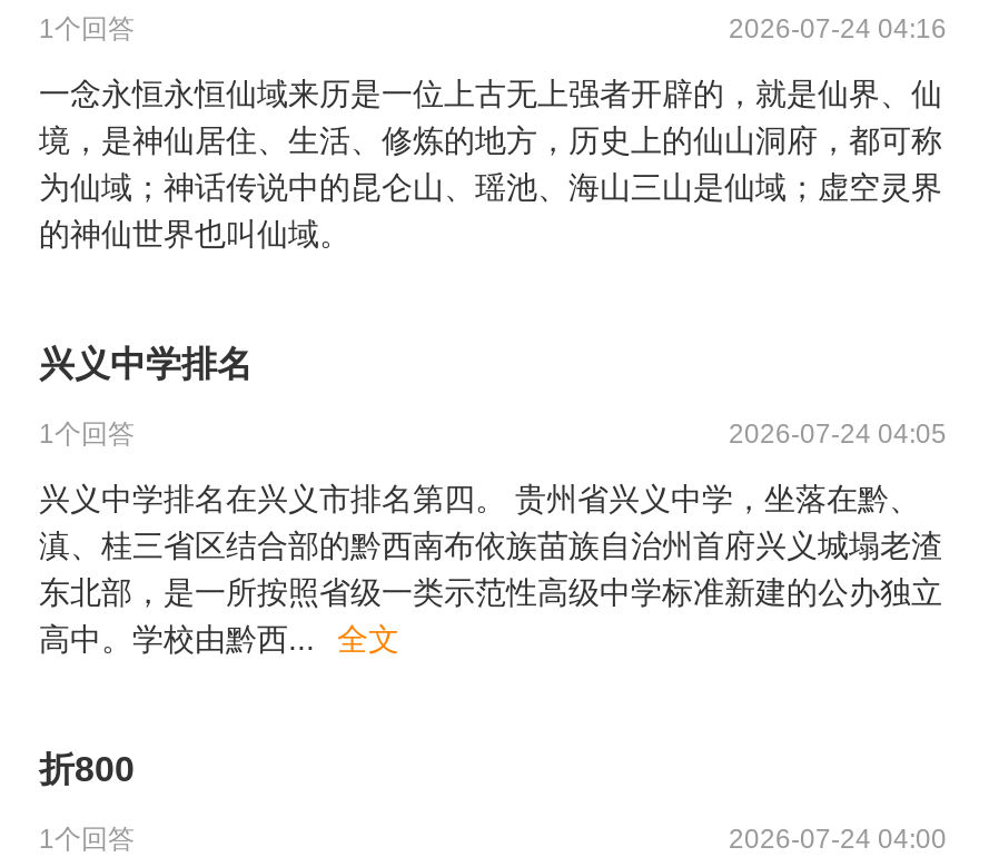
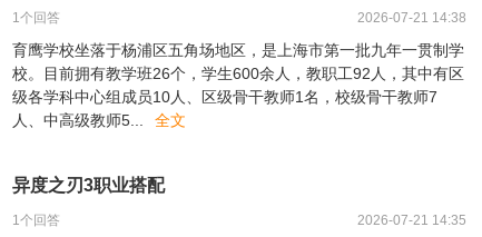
[39,13,947,657] 2026-07-24 04:16 | 一念永恒永恒仙域来历是一位上古无上强者开辟的，就是仙界、仙 | 境，是神仙居住、生活、修炼的地方，历史上的仙山洞府，都可称 | 为仙域；神话传说中的昆仑山、瑶池、海山三山是仙域；虚空灵界 | 的神仙世界也叫仙域。 | 兴义中学排名 | 1个回答 | 2026-07-24 04:05 | 兴义中学排名在兴义市排名第四。 贵州省兴义中学，坐落在黔、 | 滇、桂三省区结合部的黔西南布依族苗族自治州首府兴义城塌老渣 | 东北部，是一所按照省级一类示范性高级中学标准新建的公办独立 | 高中。学校由黔西... -> [12,10,466,129] 2026-07-21 14:38 | 育鹰学校坐落于杨浦区五角场地区，是上海市第一批九年一贯制学 | 校。目前拥有教学班26个，学生600余人，教职工92人，其中有区 | 级各学科中心组成员10人、区级骨干教师1名，校级骨干教师7 | 人、中高级教师5...
[39,750,135,788] 折800 -> [12,176,165,195] 异度之刃3职业搭配
[729,824,947,855] 2026-07-24 04:00 -> [357,213,466,228] 2026-07-21 14:35

